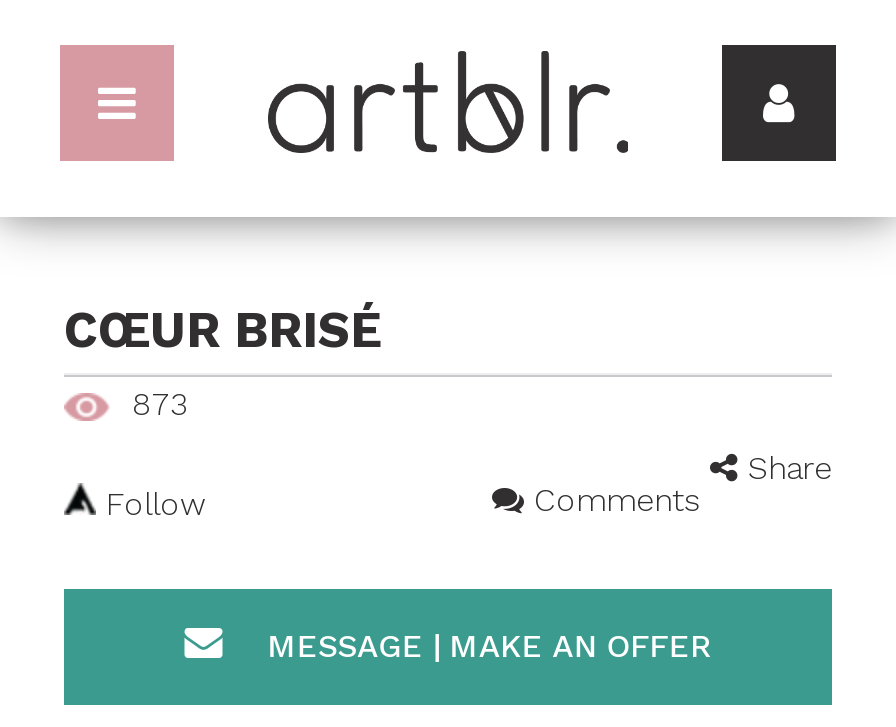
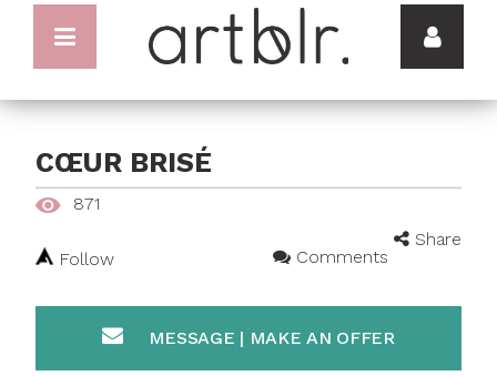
[132,385,188,423] 873 -> [73,193,100,214] 871

